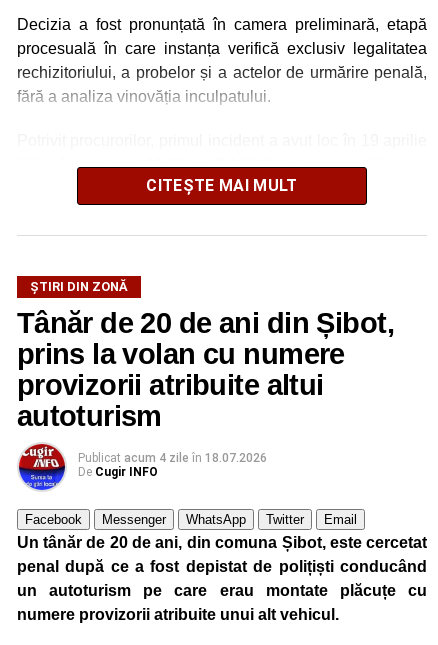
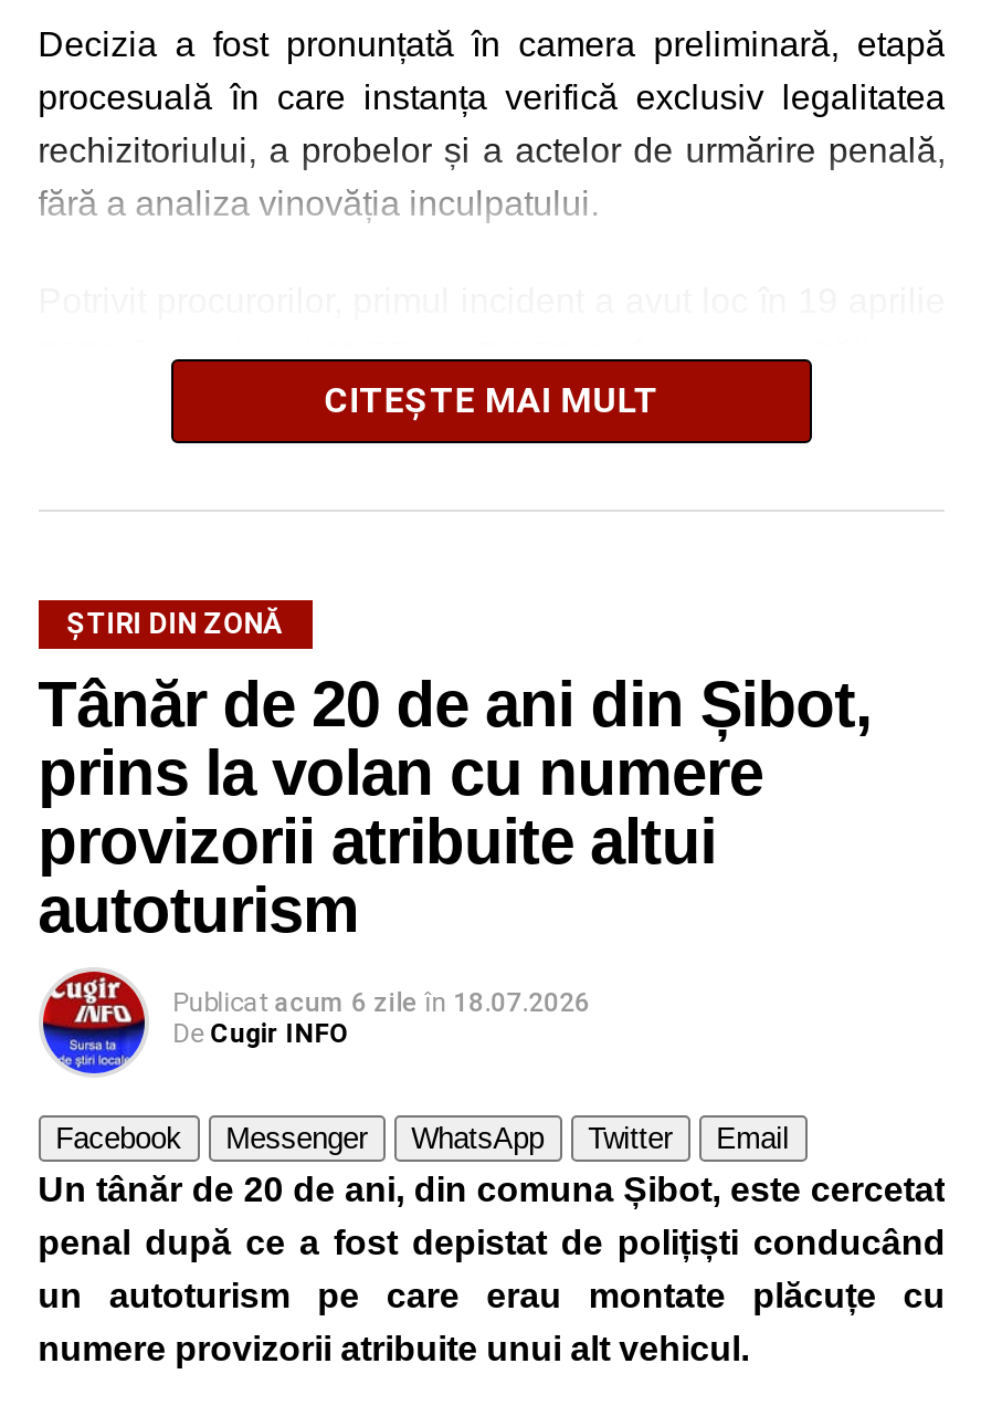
[78,451,267,465] Publicat acum 4 zile în 18.07.2026 -> [173,987,590,1018] Publicat acum 6 zile în 18.07.2026

